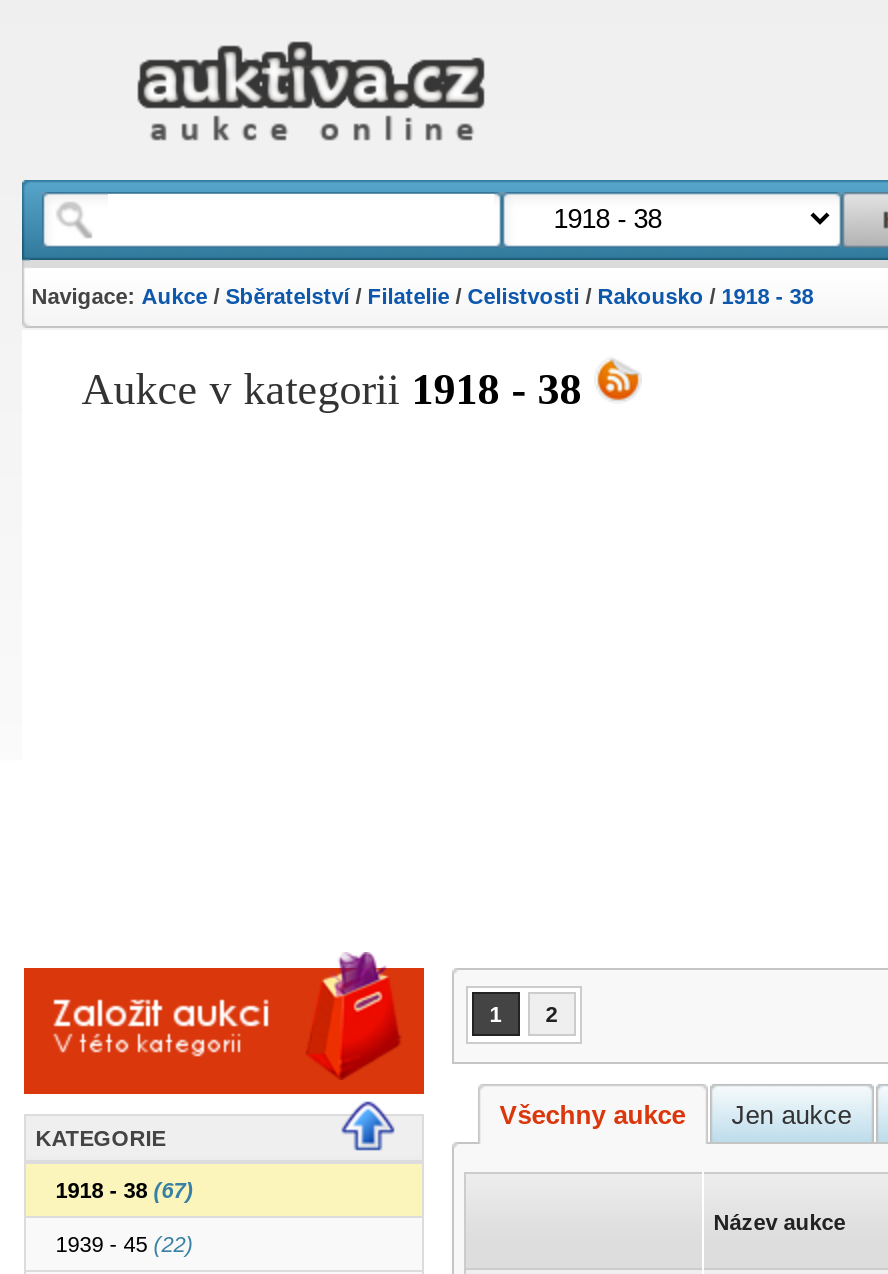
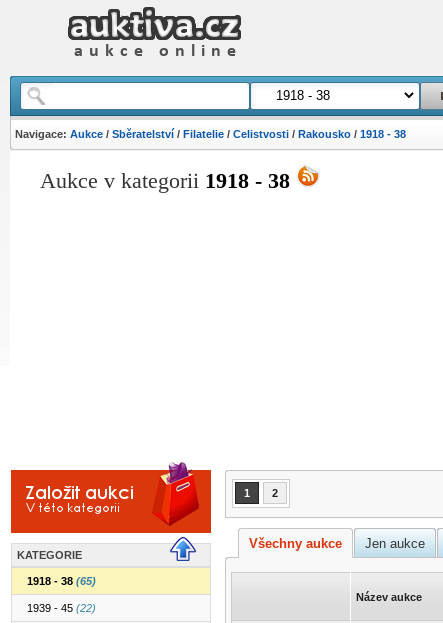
[55,1178,193,1202] 1918 - 38 (67) -> [27,575,96,587] 1918 - 38 (65)

